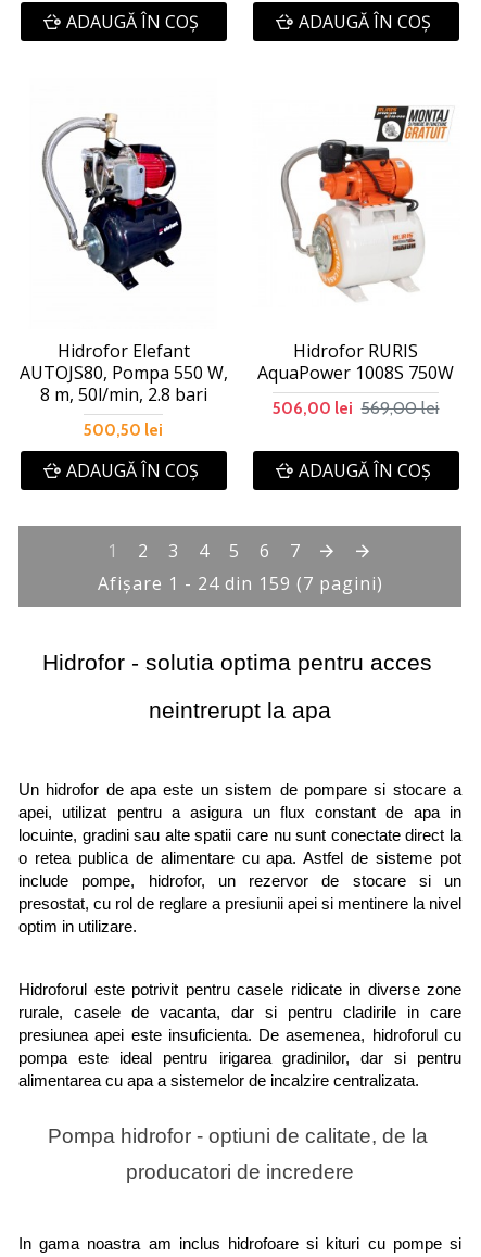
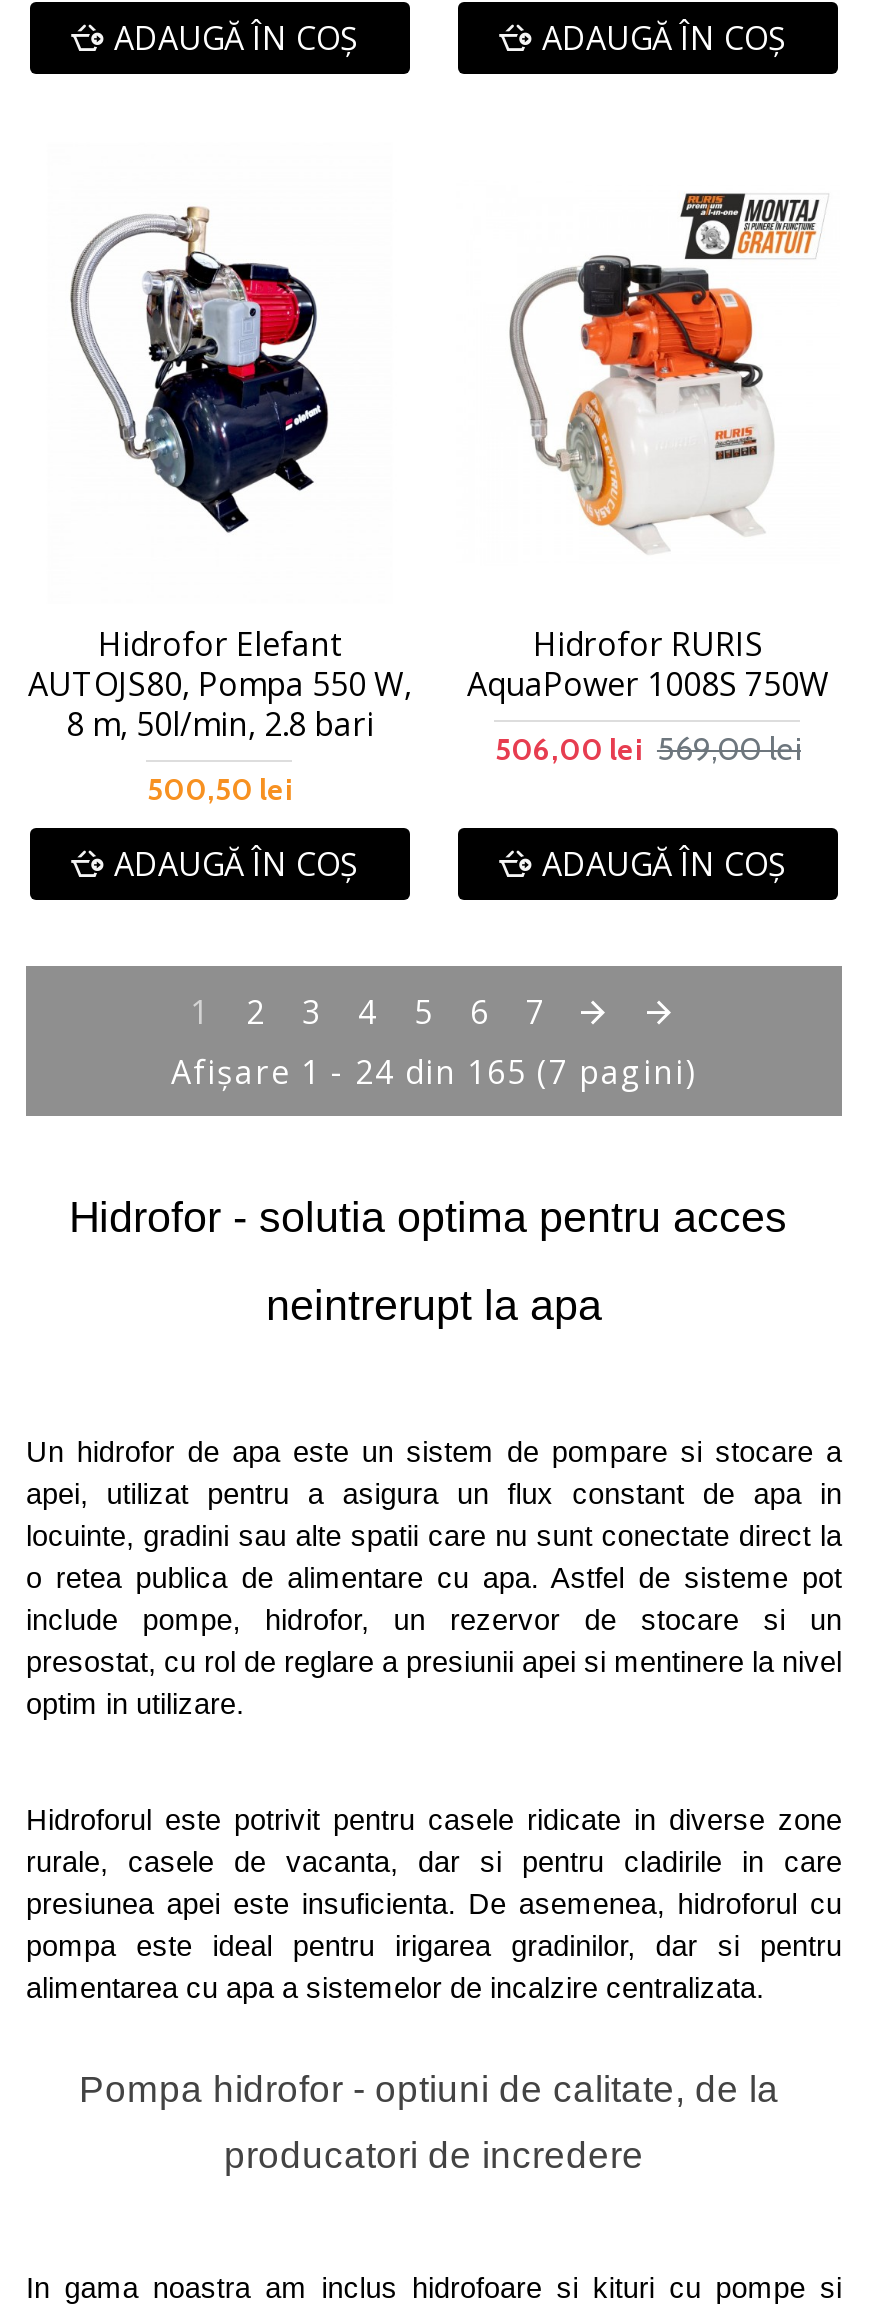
[97,571,383,595] Afişare 1 - 24 din 159 (7 pagini) -> [171,1049,697,1093] Afişare 1 - 24 din 165 (7 pagini)

